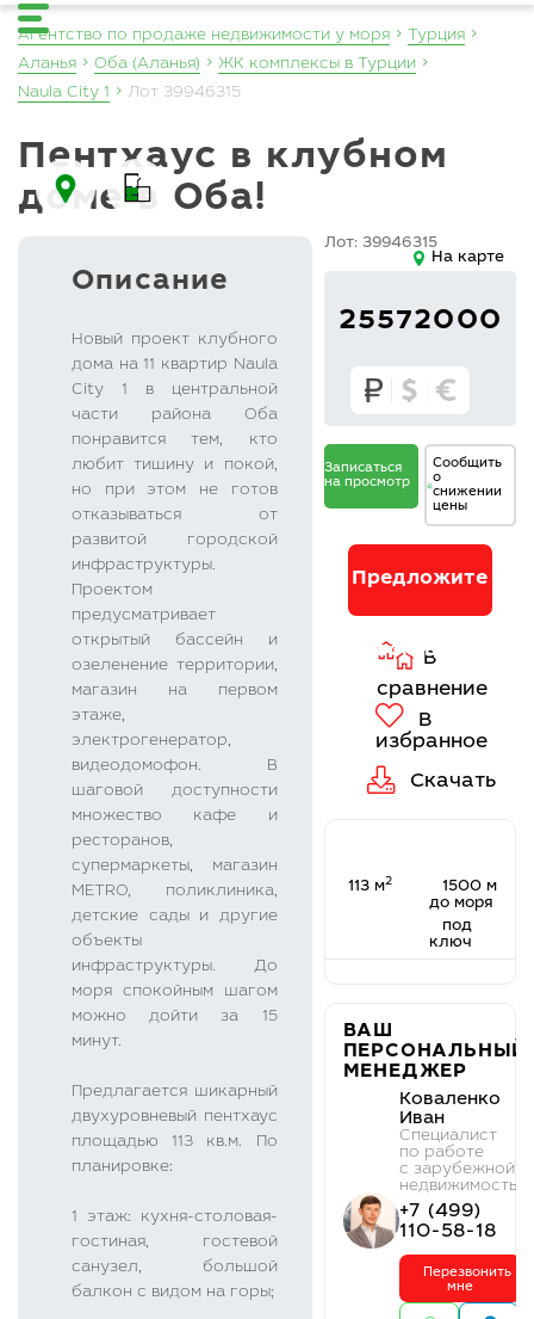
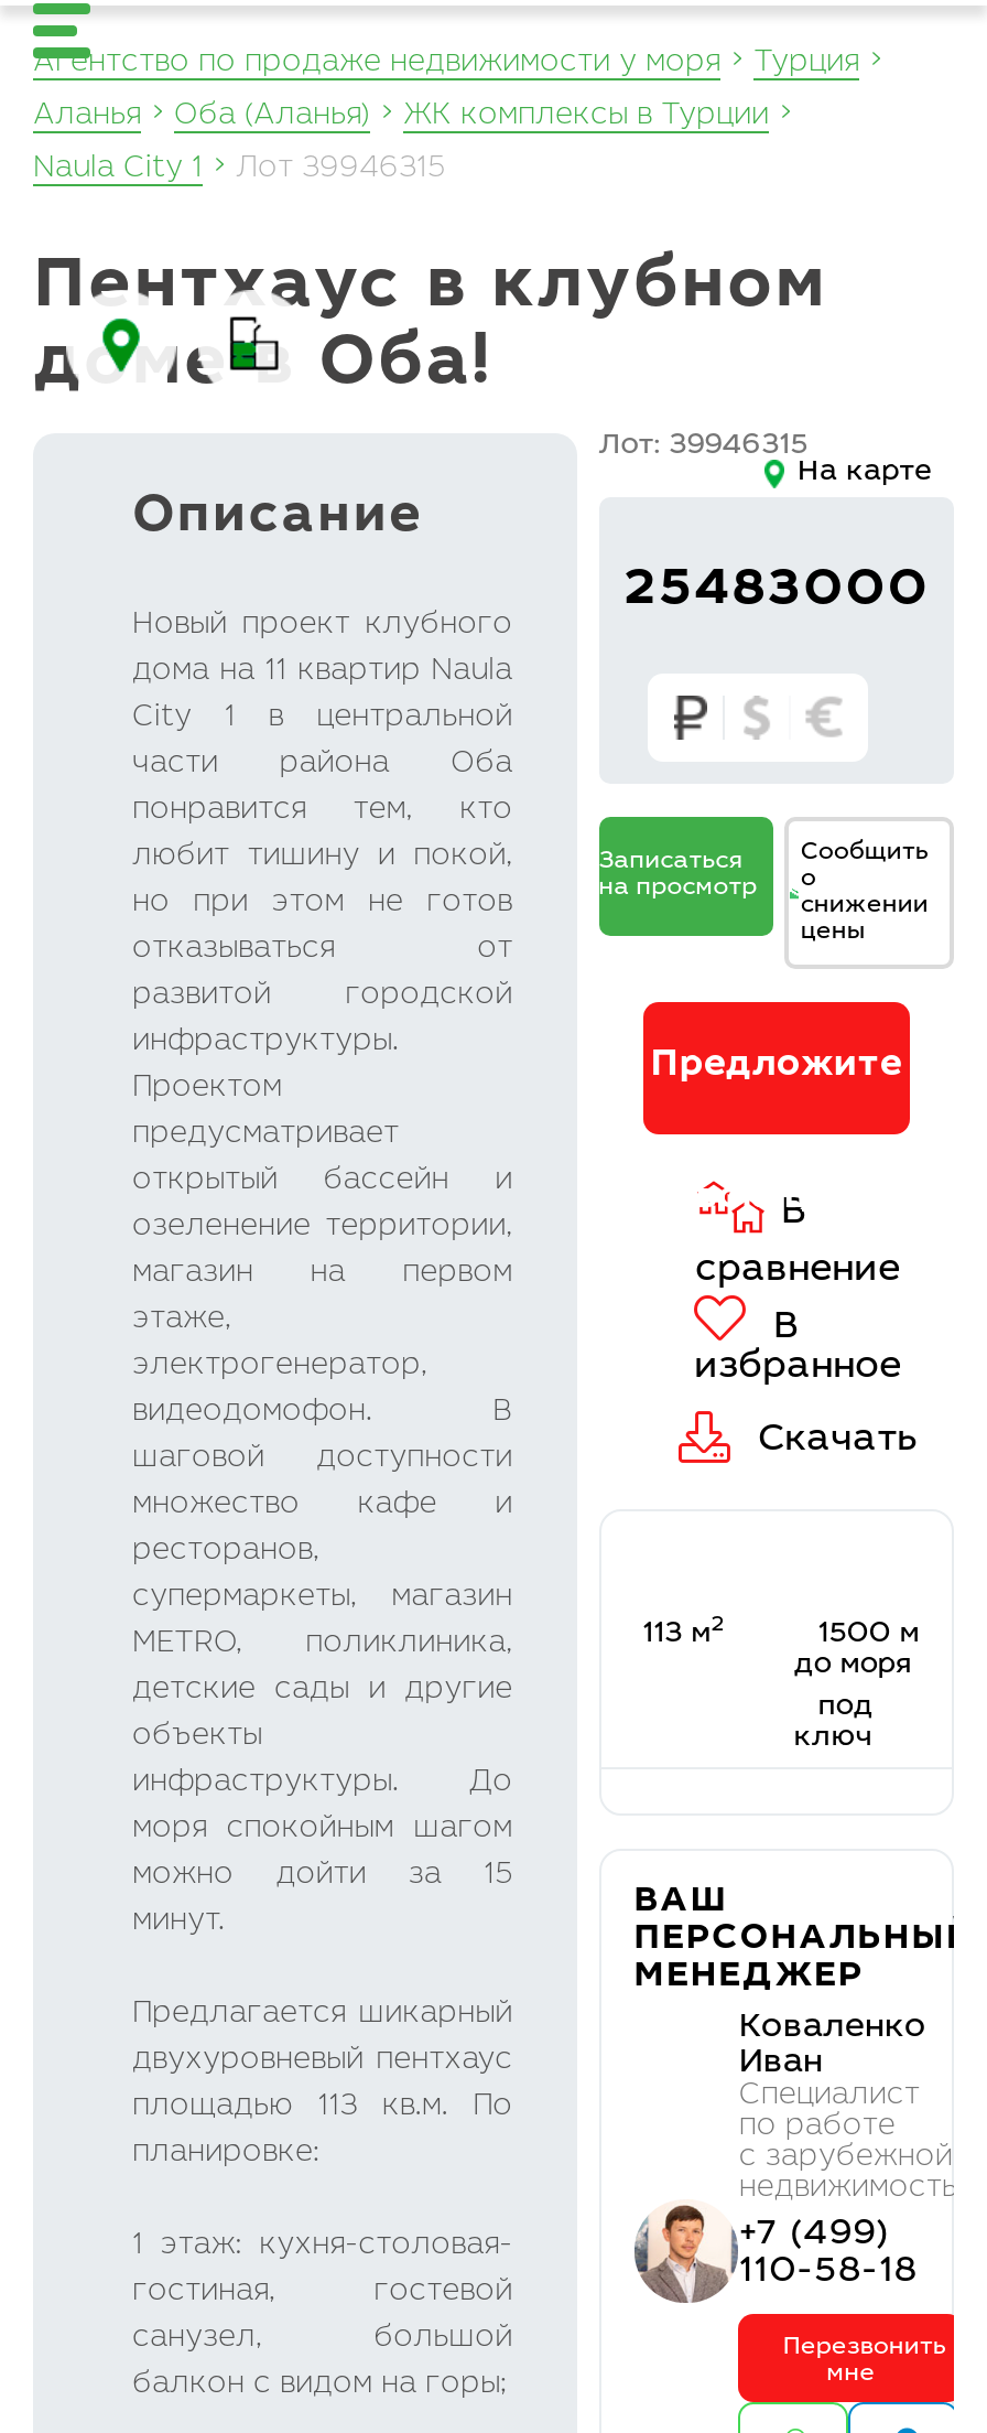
[338,308,502,335] 25572000 -> [623,566,929,616] 25483000

